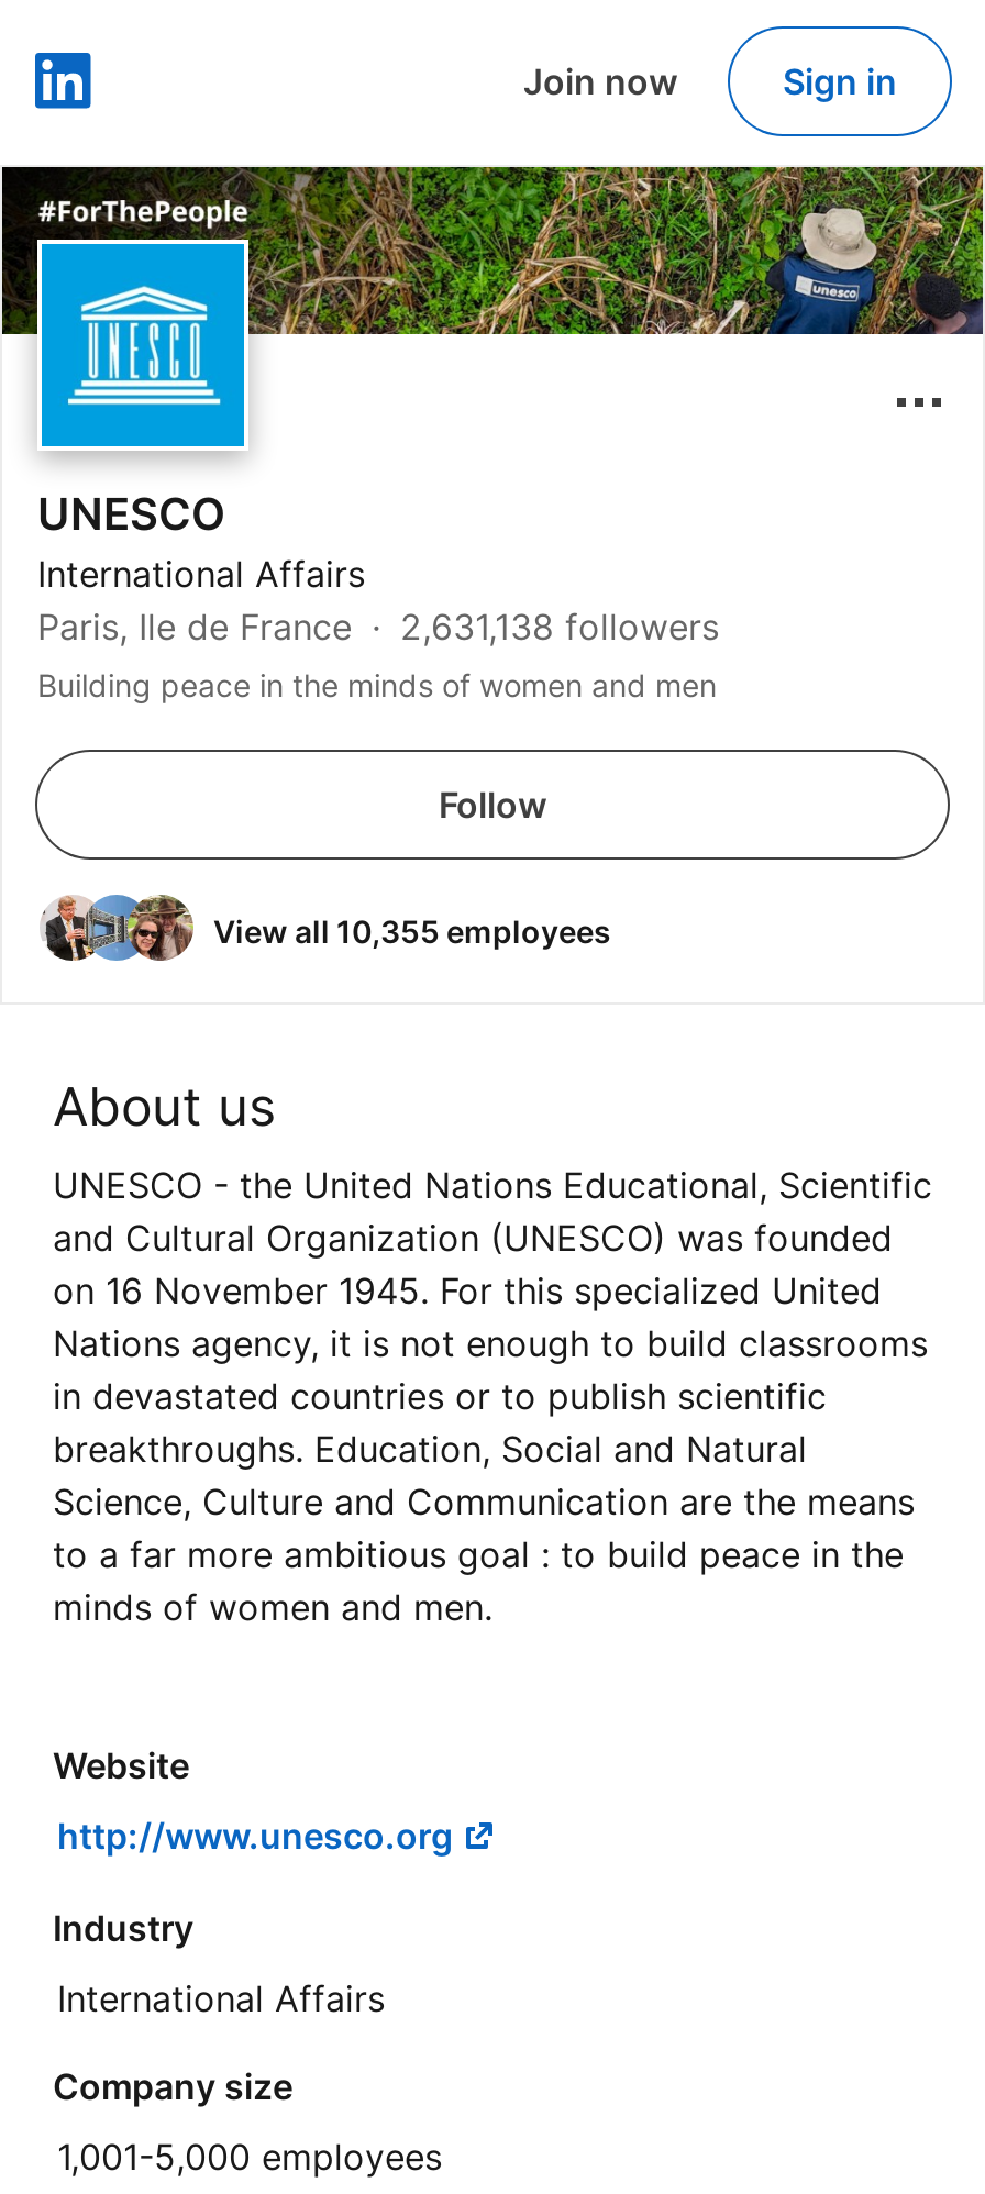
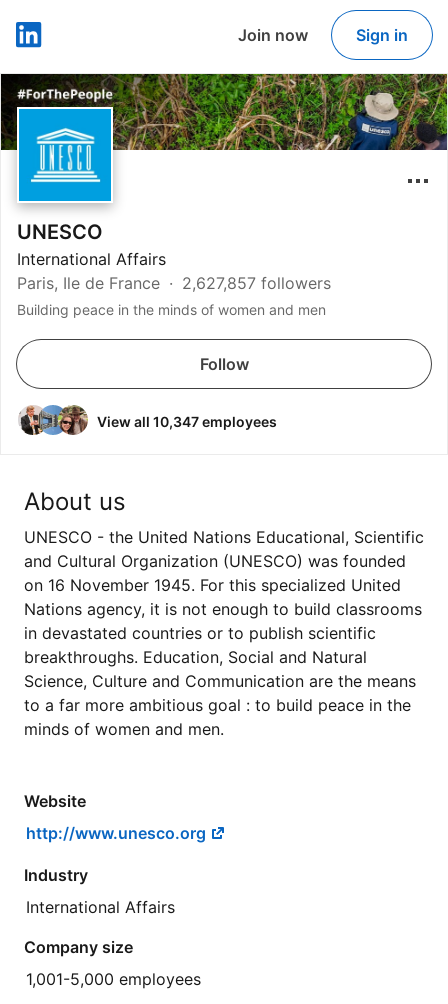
[37,605,719,649] Paris, Ile de France 2,631,138 followers -> [17,273,331,293] Paris, Ile de France 2,627,857 followers
[213,911,611,949] View all 10,355 employees -> [97,412,277,429] View all 10,347 employees

